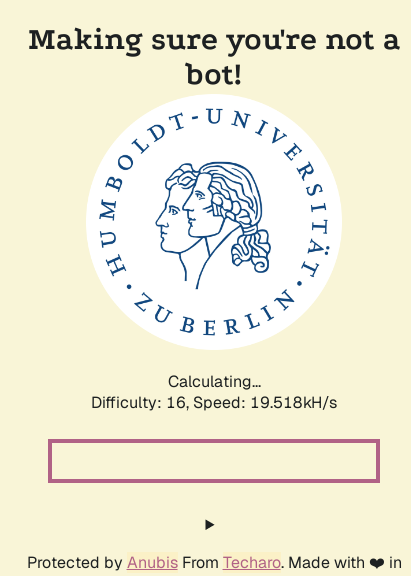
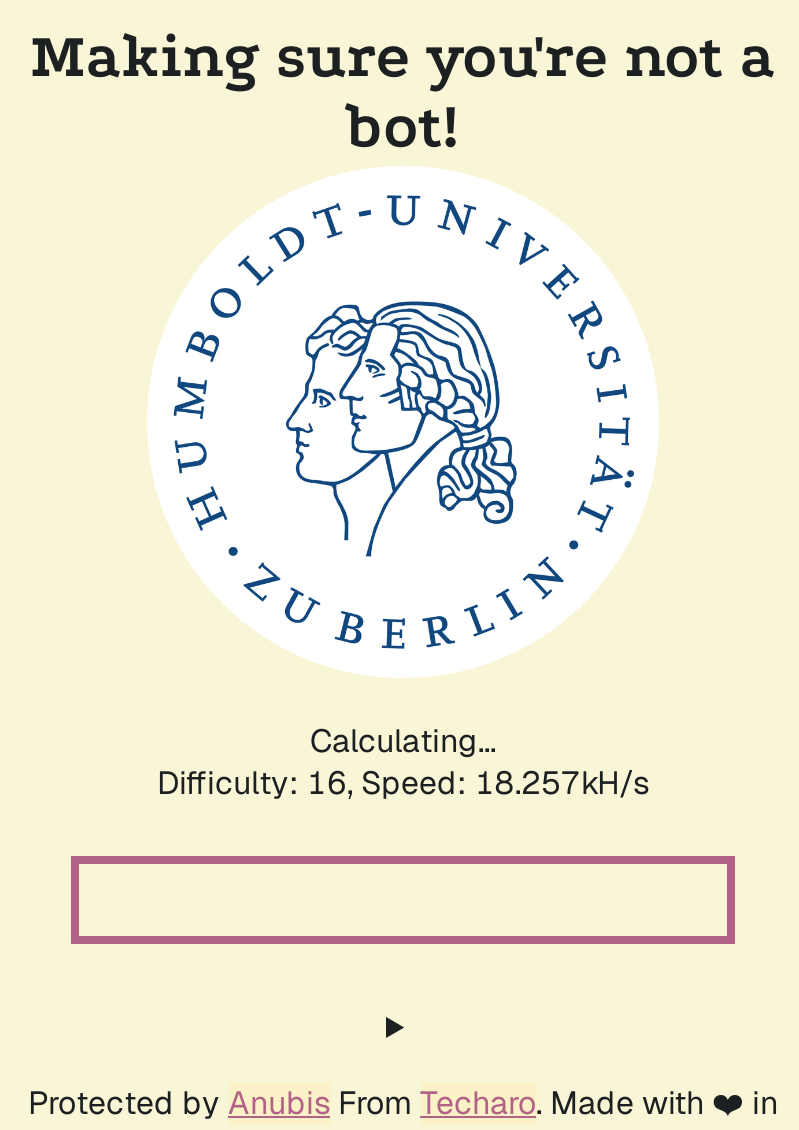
[91,392,337,413] Difficulty: 16, Speed: 19.518kH/s -> [157,762,649,804] Difficulty: 16, Speed: 18.257kH/s

